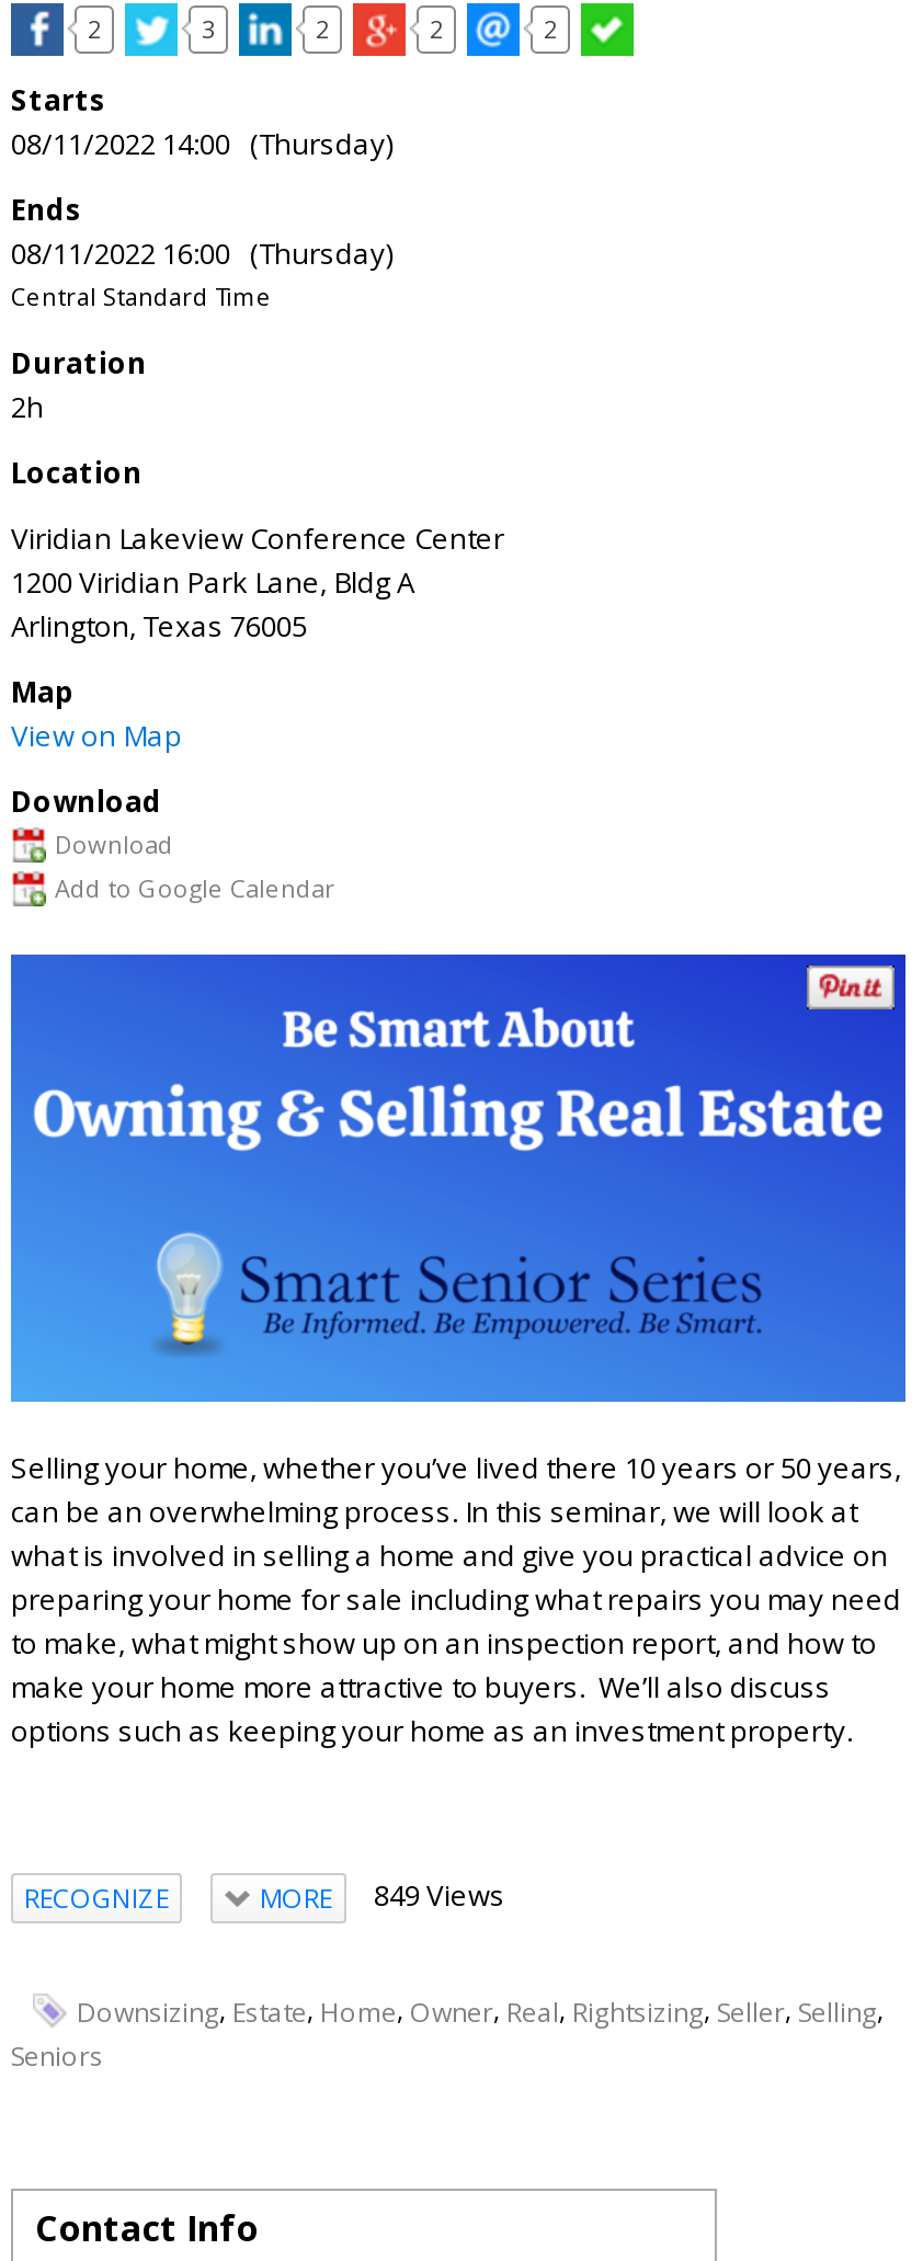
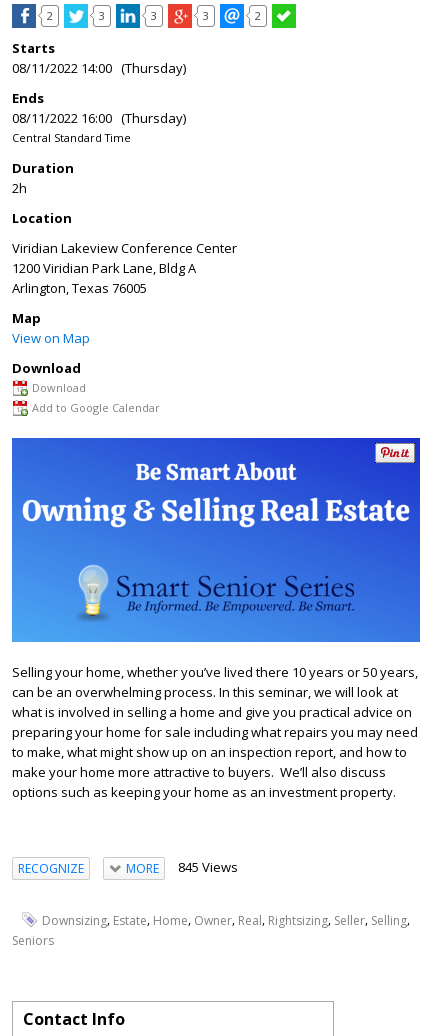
[316,11,329,44] 2 -> [151,7,157,22] 3
[430,11,443,44] 2 -> [203,7,209,22] 3
[260,1875,505,1917] MORE 849 Views -> [125,858,237,877] MORE 845 Views

